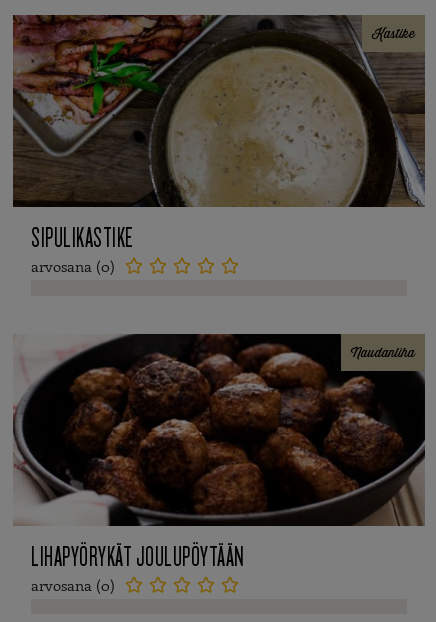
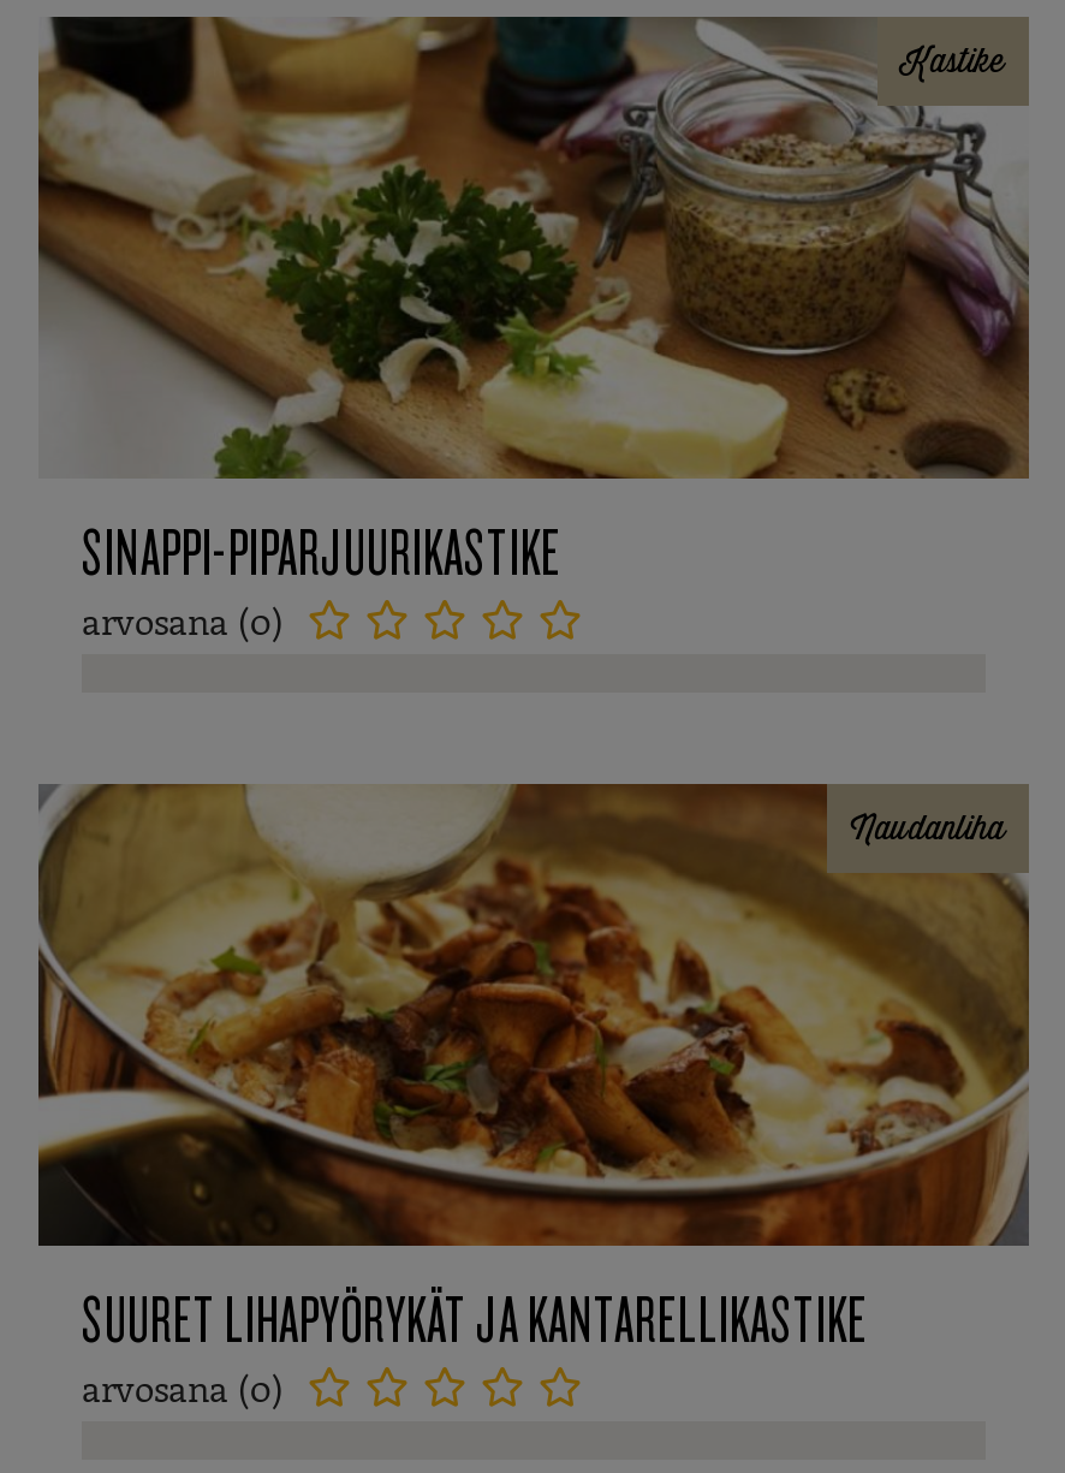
[12,14,426,253] [image] | SIPULIKASTIKE -> [36,14,1031,588] [image] | SINAPPI-PIPARJUURIKASTIKE
[13,333,426,571] [image] | LIHAPYÖRYKÄT JOULUPÖYTÄÄN -> [36,782,1031,1355] [image] | SUURET LIHAPYÖRYKÄT JA KANTARELLIKASTIKE

